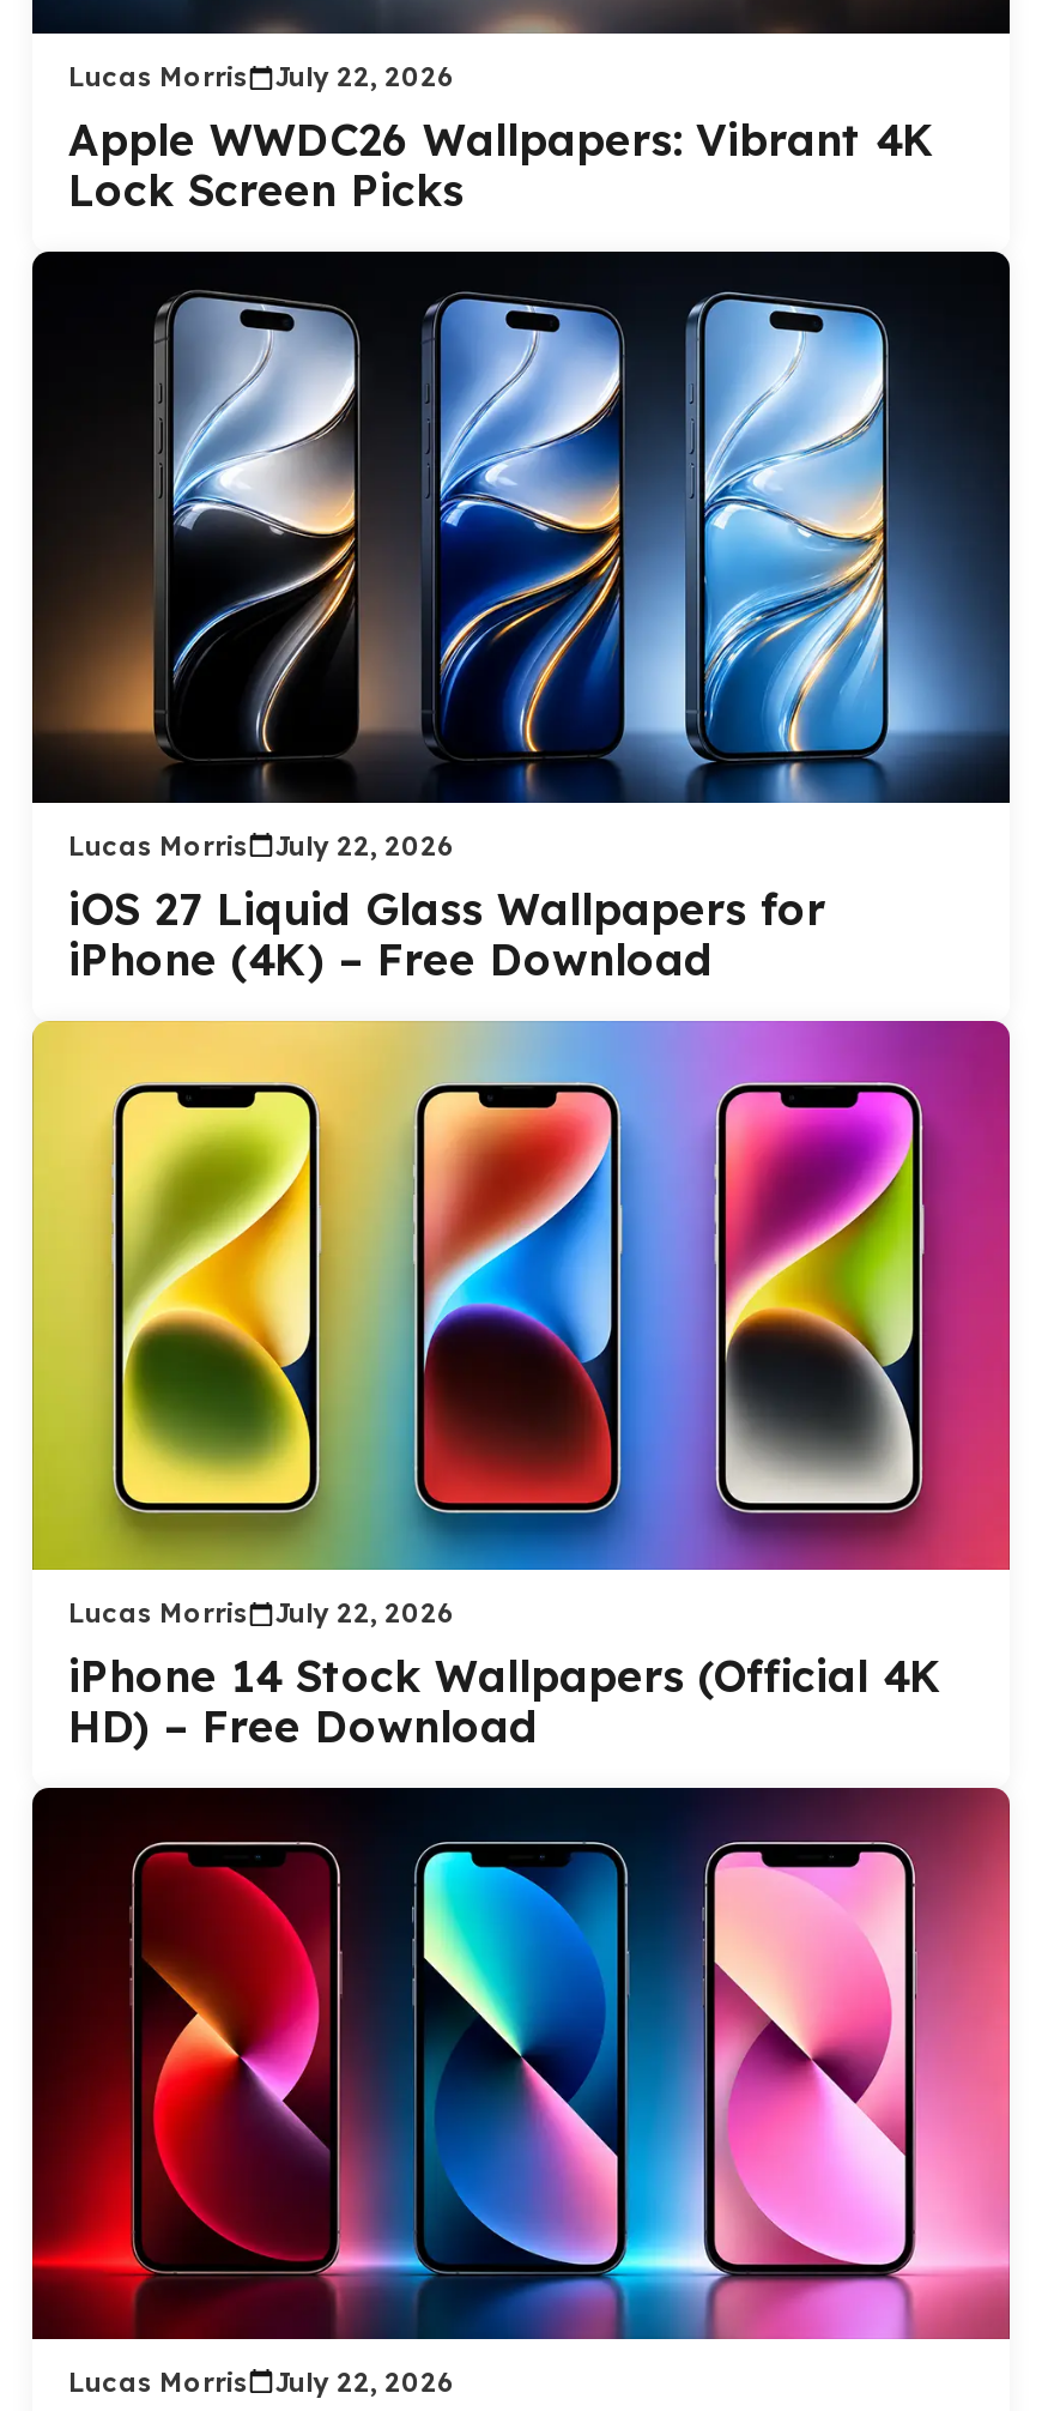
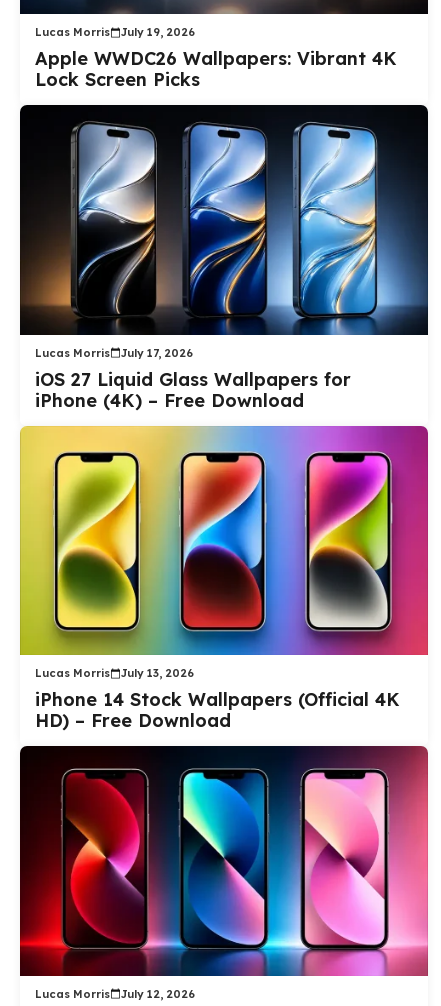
[68,60,454,93] Lucas Morris July 22, 2026 -> [35,25,195,39] Lucas Morris July 19, 2026
[68,828,454,862] Lucas Morris July 22, 2026 -> [35,345,193,359] Lucas Morris July 17, 2026
[68,1596,454,1630] Lucas Morris July 22, 2026 -> [35,666,194,680] Lucas Morris July 13, 2026
[68,2364,454,2398] Lucas Morris July 22, 2026 -> [35,986,195,1000] Lucas Morris July 12, 2026

